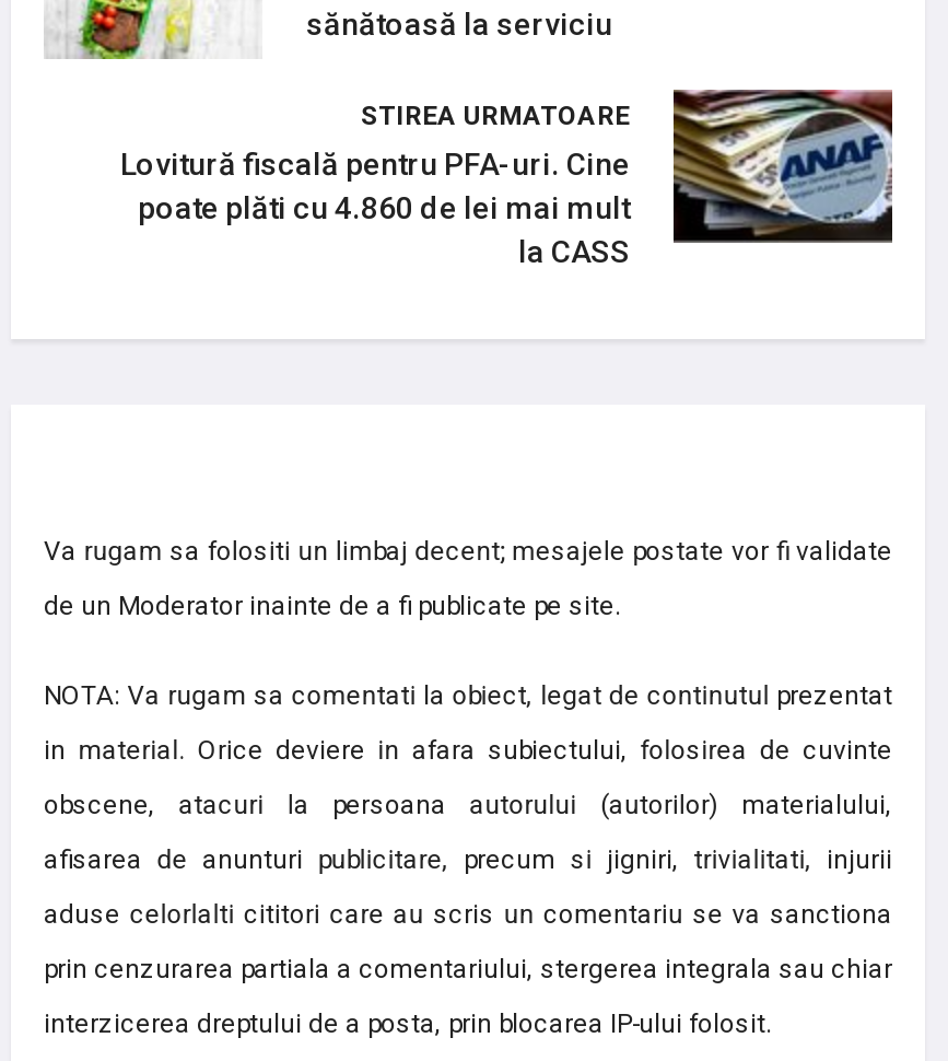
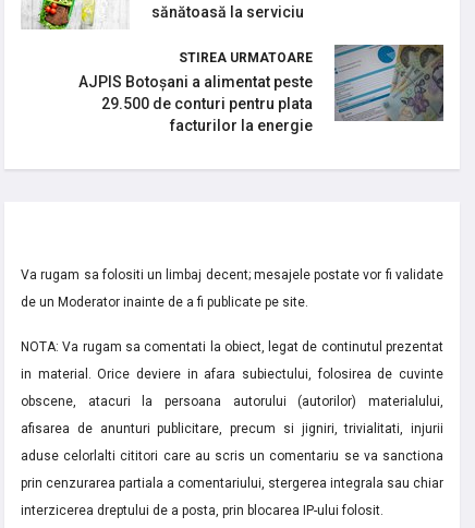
[120,88,892,268] [image] | Lovitură fiscală pentru PFA-uri. Cine | poate plăti cu 4.860 de lei mai mult | la CASS -> [78,44,444,134] [image] | AJPIS Botoșani a alimentat peste | 29.500 de conturi pentru plata | facturilor la energie

